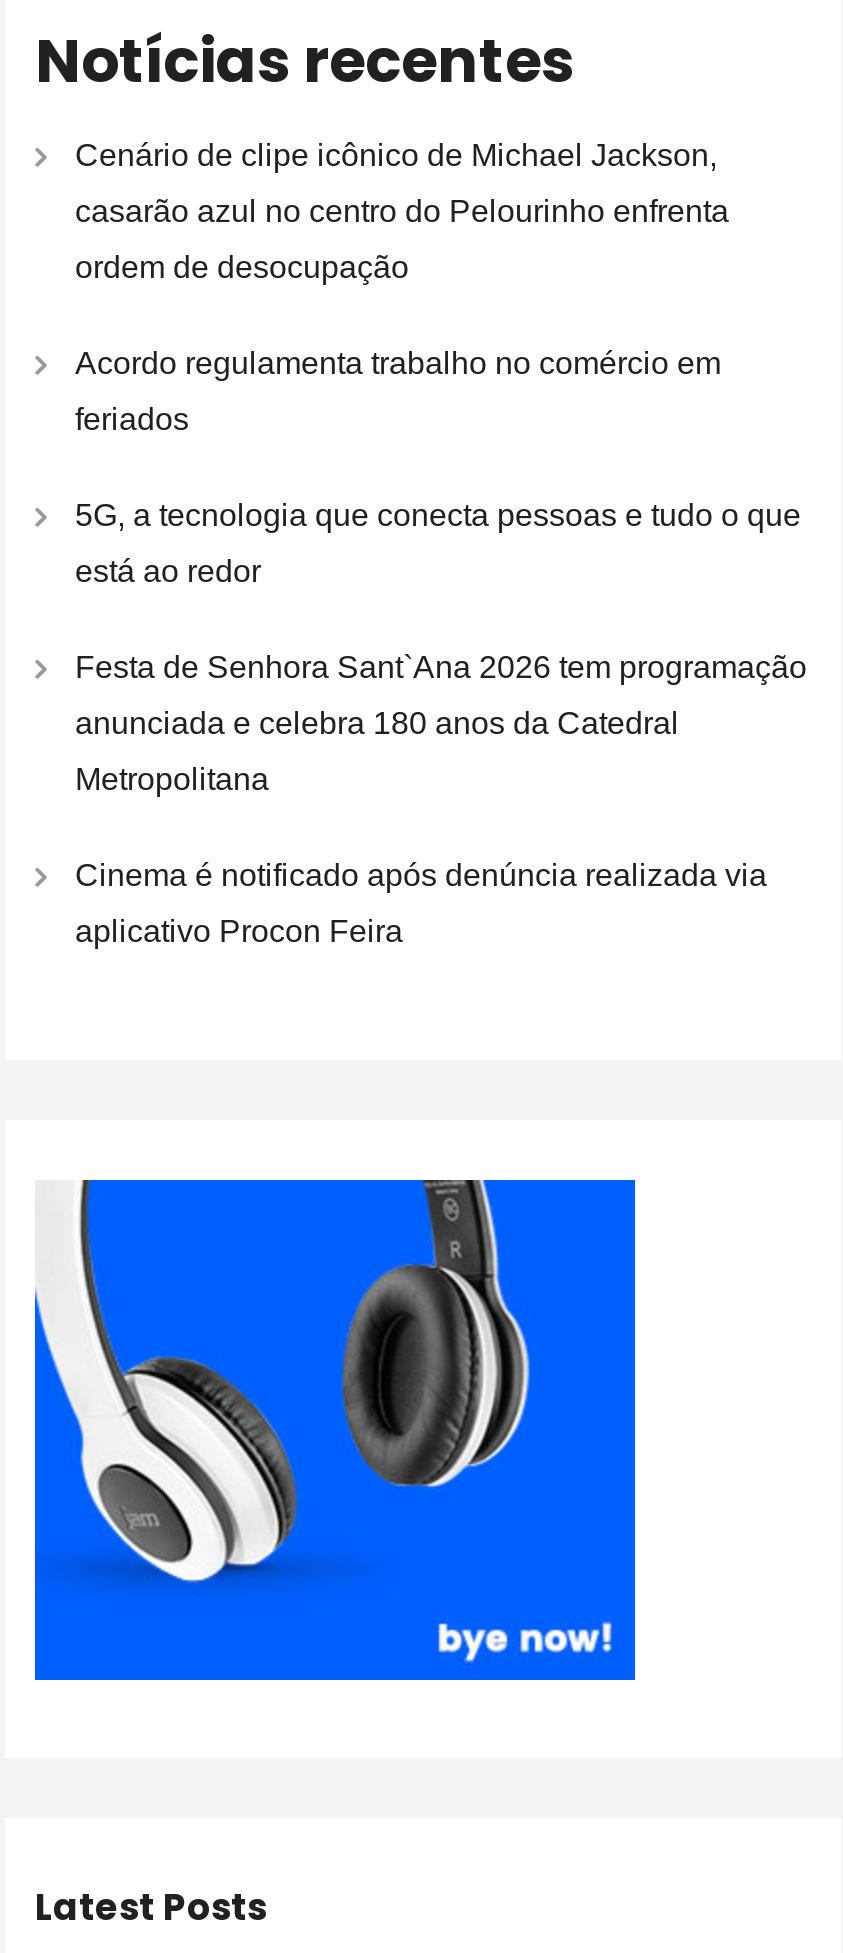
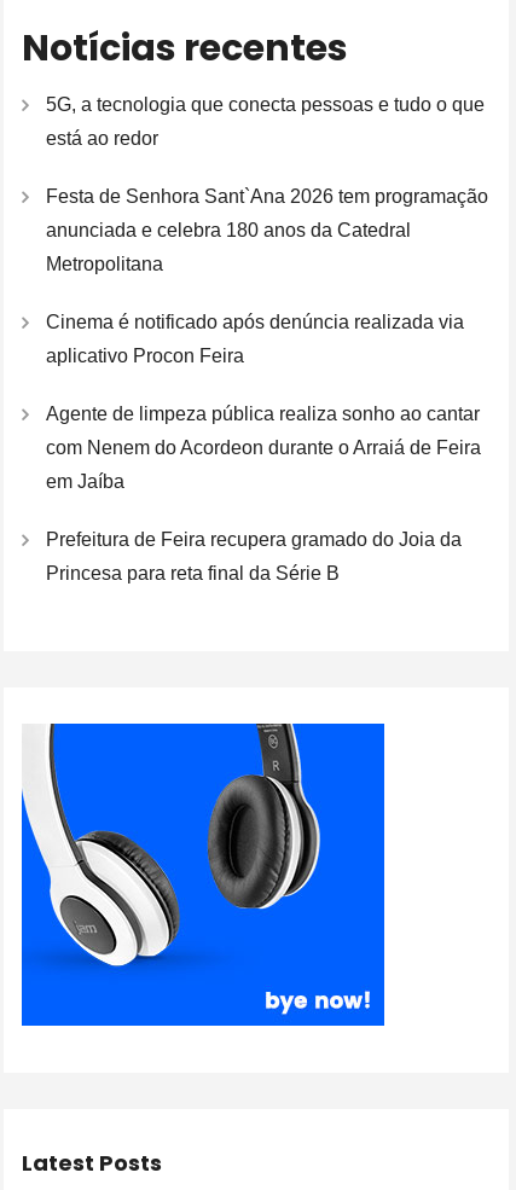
[75,137,729,435] Cenário de clipe icônico de Michael Jackson, | casarão azul no centro do Pelourinho enfrenta | ordem de desocupação | Acordo regulamenta trabalho no comércio em | feriados -> none
moved [75,497,807,947] -> [46,94,488,365]: 5G, a tecnologia que conecta pessoas e tudo o que | está ao redor | Festa de Senhora Sant`Ana 2026 tem programação | anunciada e celebra 180 anos da Catedral | Metropolitana | Cinema é notificado após denúncia realizada via | aplicativo Procon Feira
none -> [46,403,481,583] Agente de limpeza pública realiza sonho ao cantar | com Nenem do Acordeon durante o Arraiá de Feira | em Jaíba | Prefeitura de Feira recupera gramado do Joia da | Princesa para reta final da Série B

